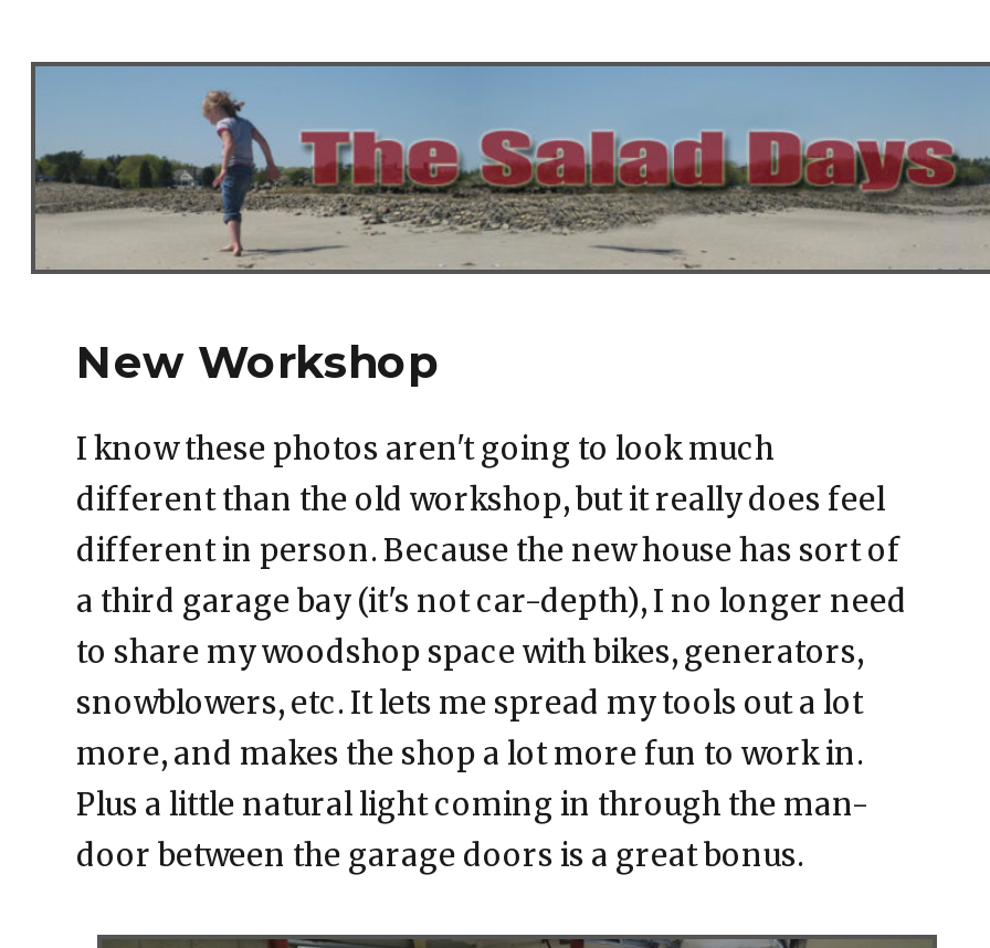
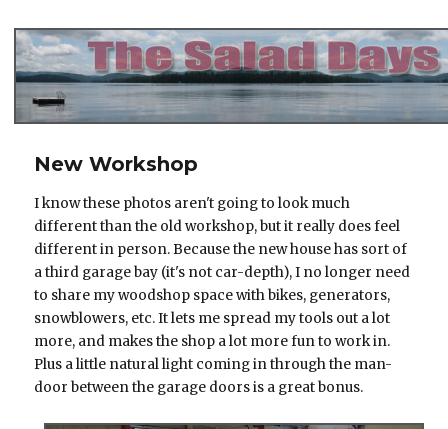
[35,64,983,270] [image] -> [16,30,445,121] [image]

